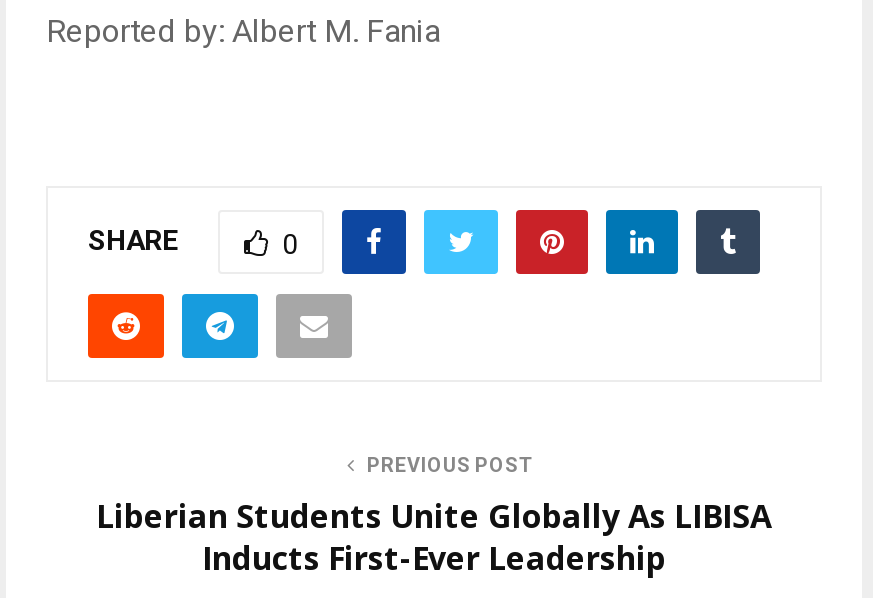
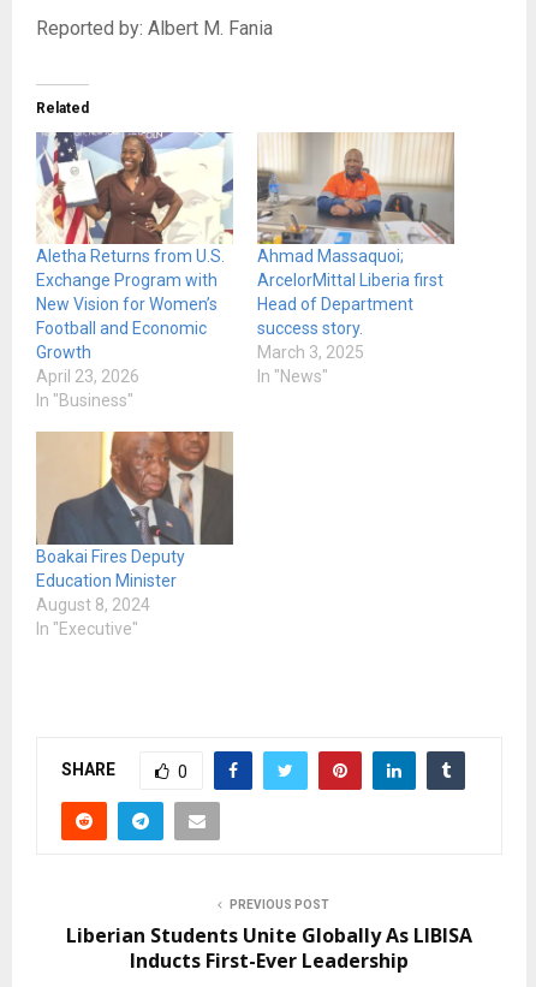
none -> [35,430,234,638] [image] | Boakai Fires Deputy | Education Minister | August 8, 2024 | In "Executive"
none -> [36,99,89,116] Related
none -> [36,131,234,410] [image] | Aletha Returns from U.S. | Exchange Program with | New Vision for Women’s | Football and Economic | Growth | April 23, 2026 | In "Business"
none -> [256,131,455,386] [image] | Ahmad Massaquoi; | ArcelorMittal Liberia first | Head of Department | success story. | March 3, 2025 | In "News"

